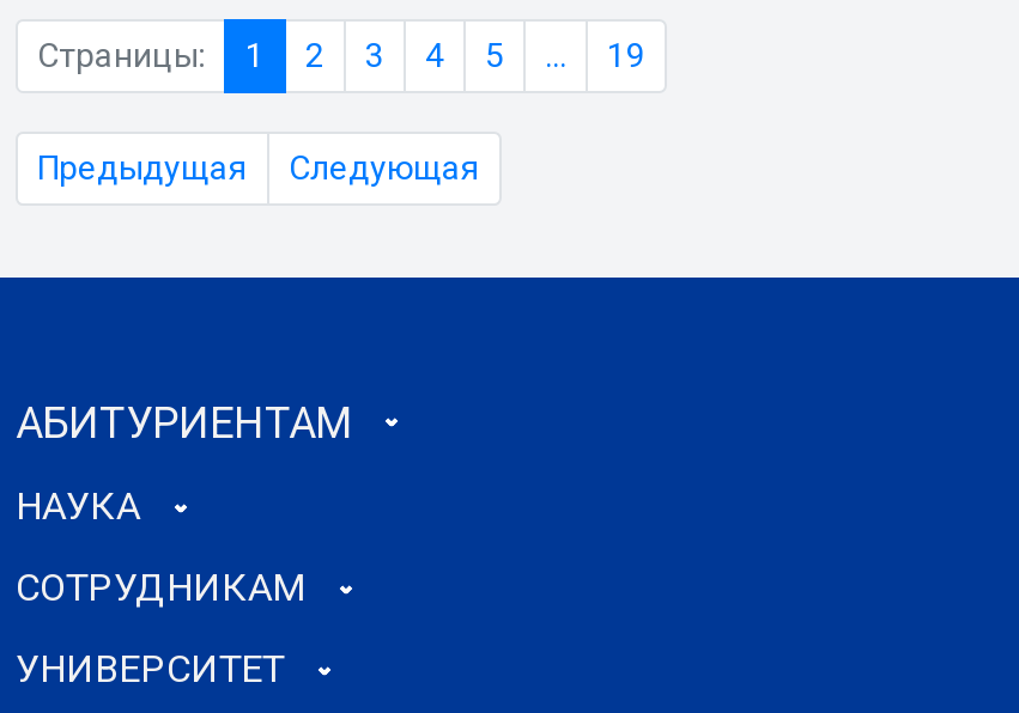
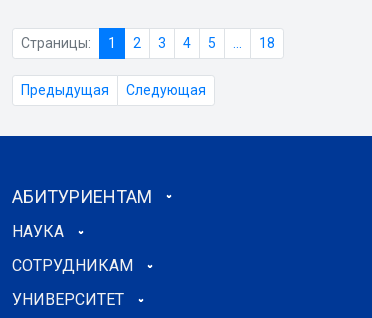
[607,36,645,74] 19 -> [259,35,275,51] 18

